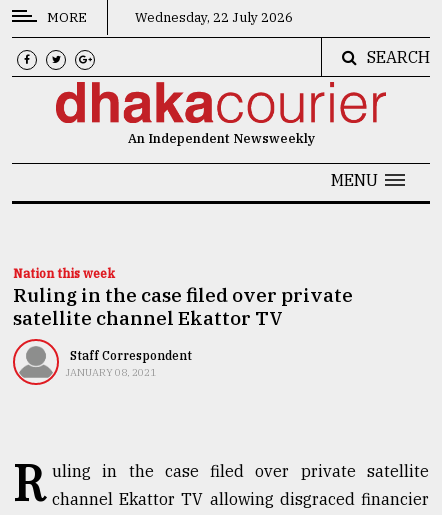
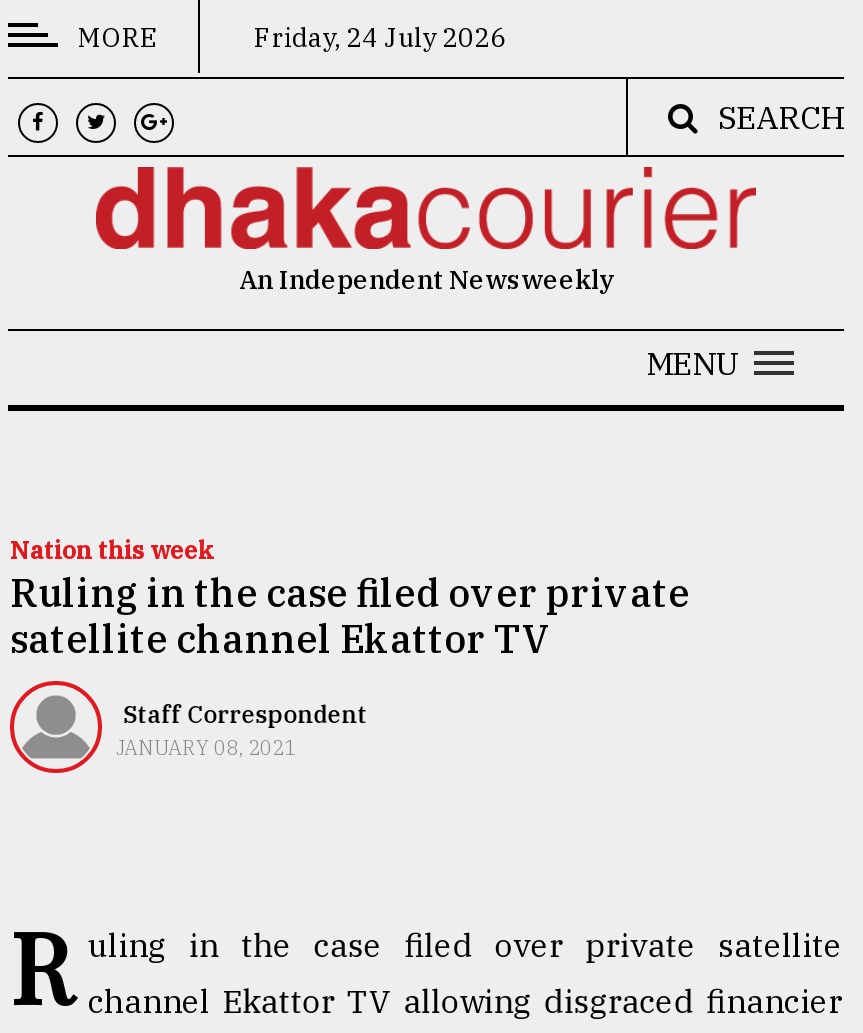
[132,9,293,26] Wednesday, 22 July 2026 -> [248,21,506,55] Friday, 24 July 2026

